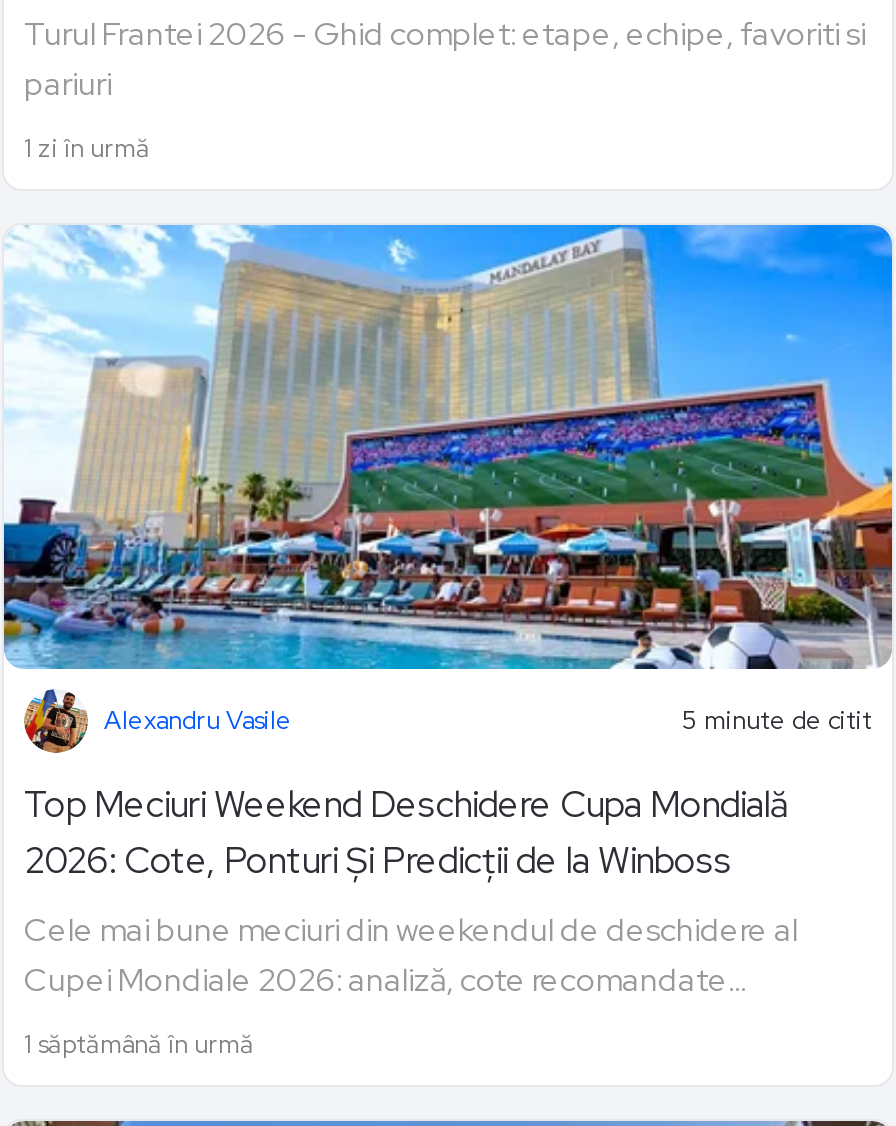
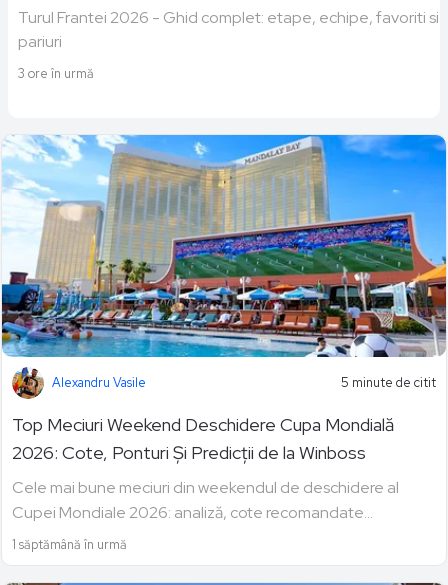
[24,132,150,166] 1 zi în urmă -> [18,65,94,82] 3 ore în urmă

